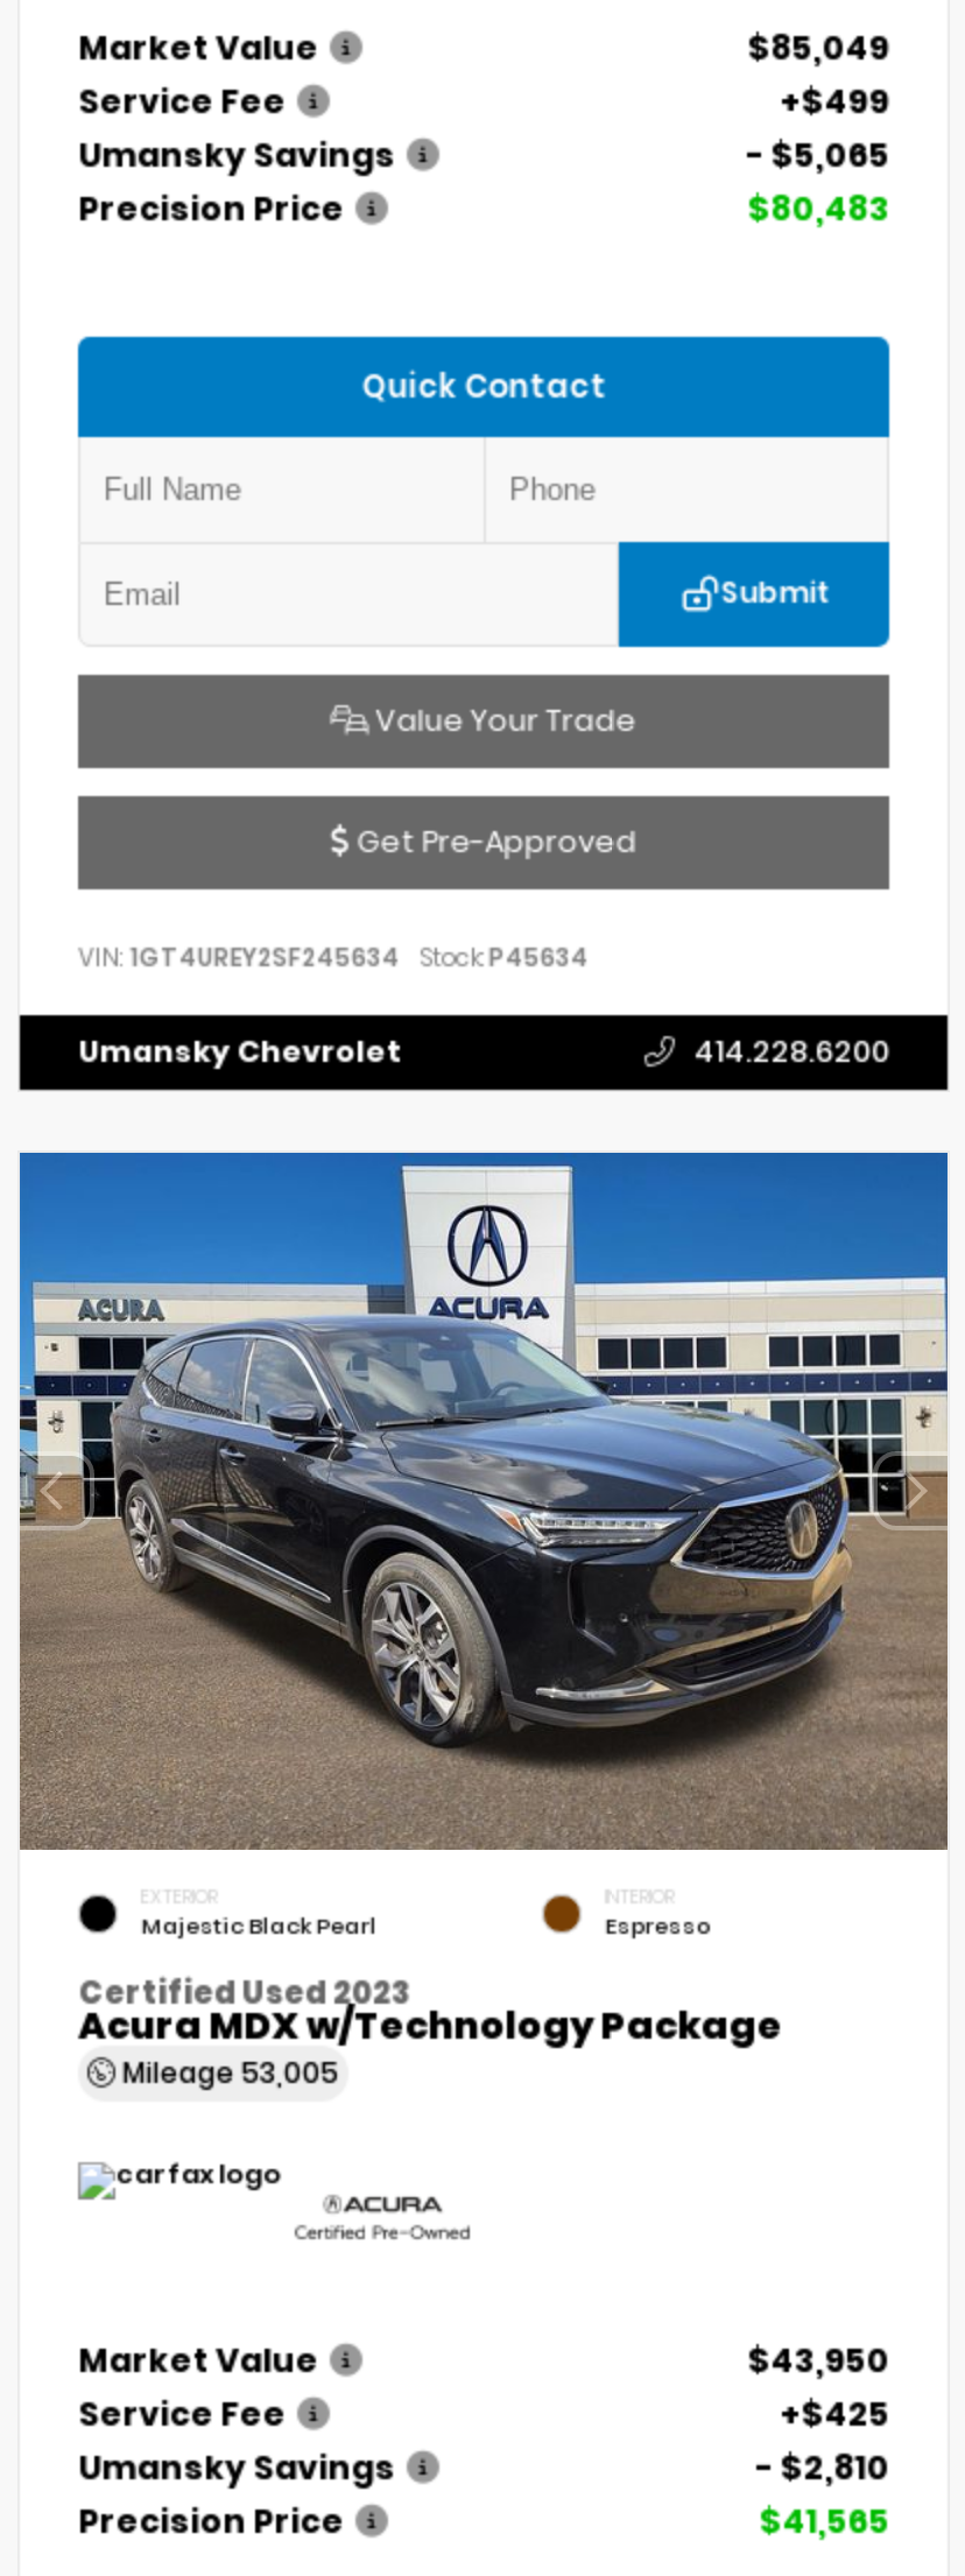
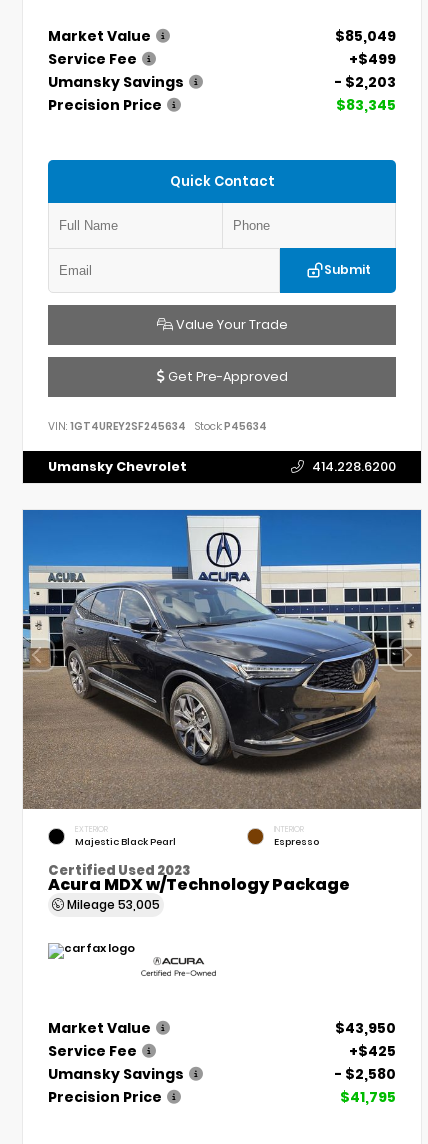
[745,131,889,177] - $5,065 -> [334,71,396,91] - $2,203
[747,184,889,231] $80,483 -> [336,94,396,114] $83,345
[754,2442,889,2489] - $2,810 -> [334,1063,396,1083] - $2,580
[759,2496,889,2542] $41,565 -> [340,1086,396,1106] $41,795

